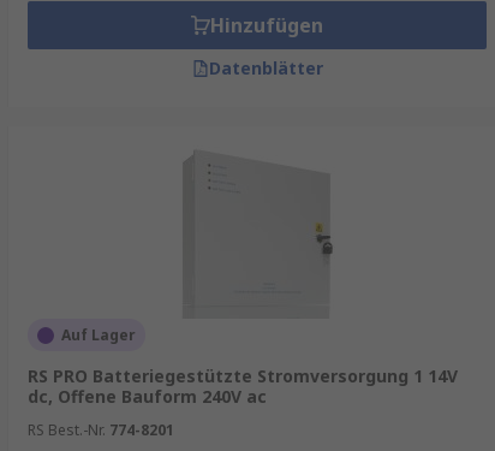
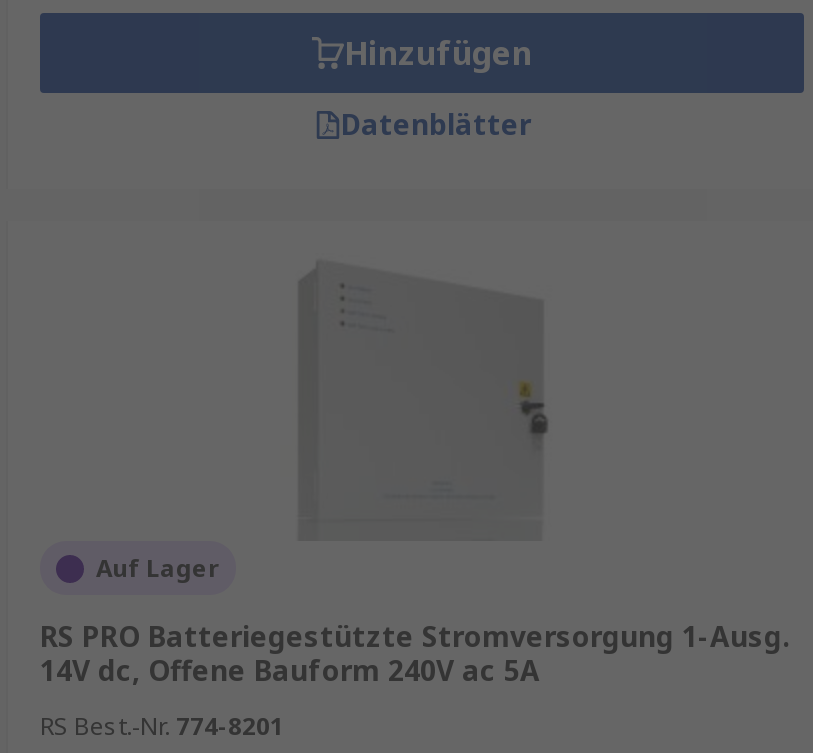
[28,364,458,408] RS PRO Batteriegestützte Stromversorgung 1 14V | dc, Offene Bauform 240V ac -> [40,617,790,689] RS PRO Batteriegestützte Stromversorgung 1-Ausg. | 14V dc, Offene Bauform 240V ac 5A

